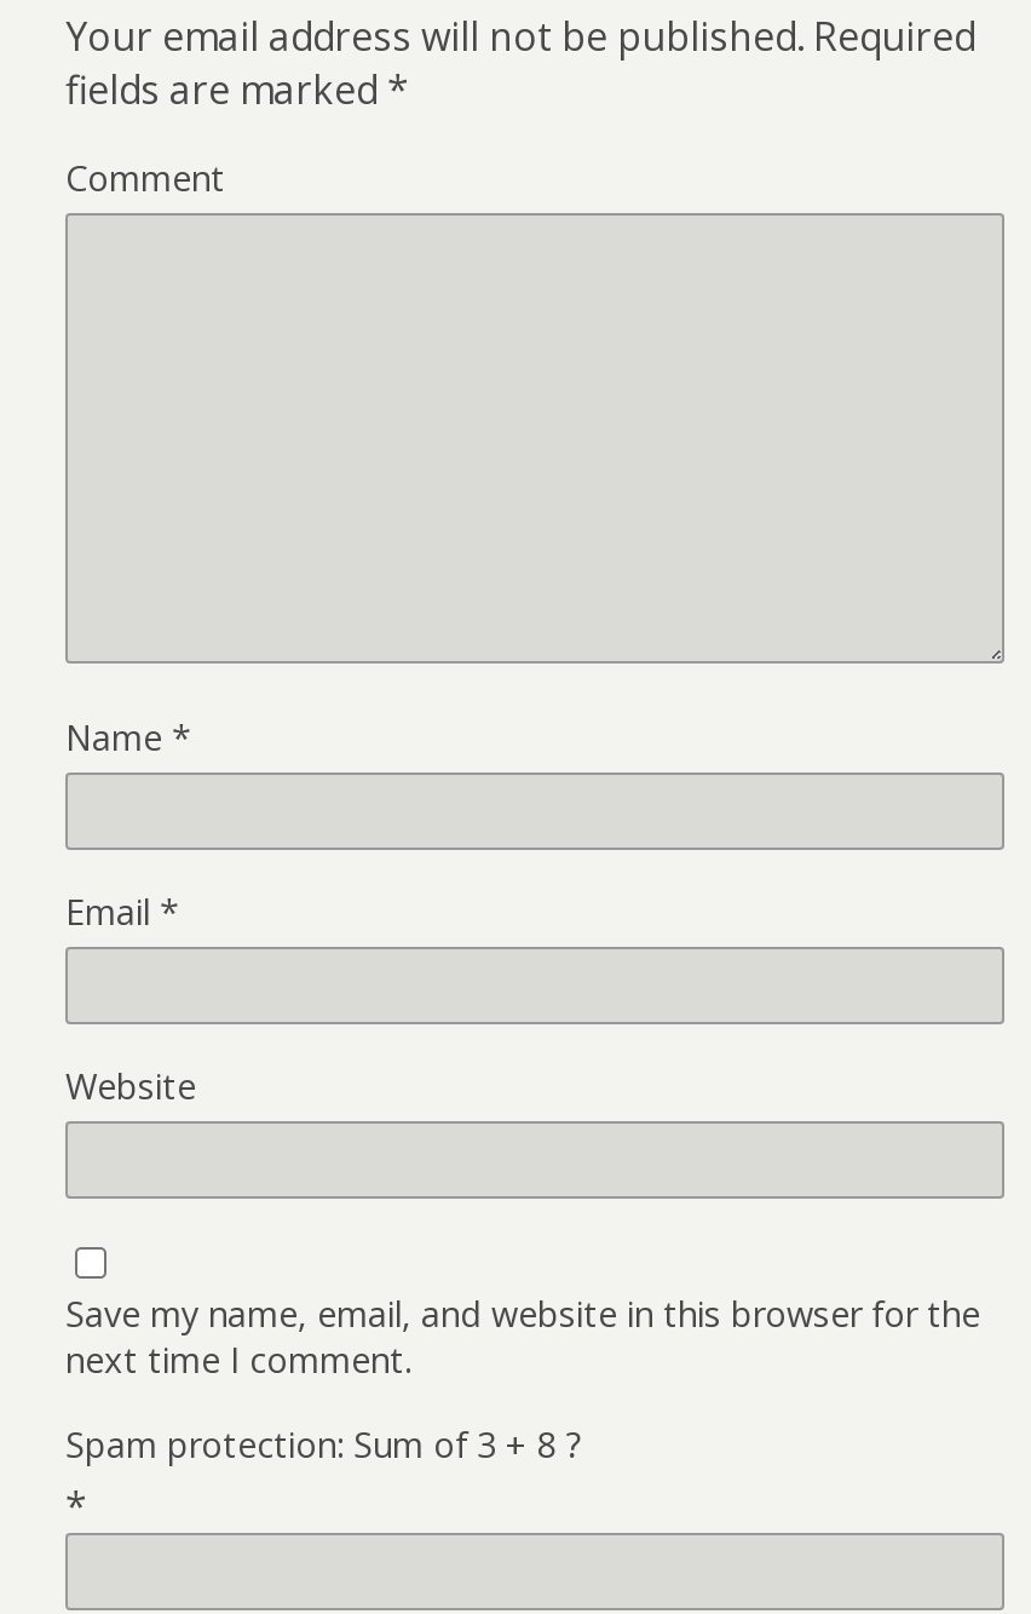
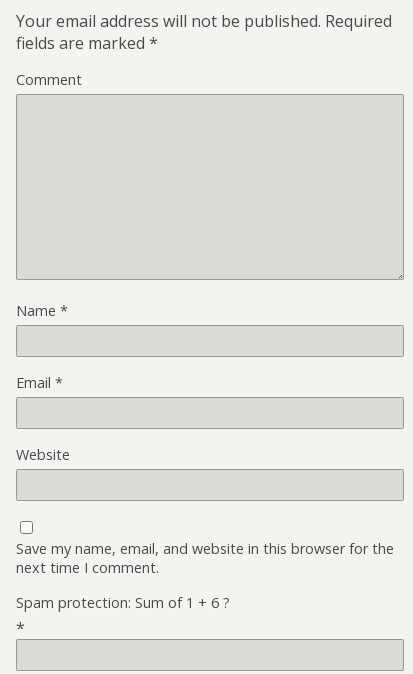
[65,1422,583,1468] Spam protection: Sum of 3 + 8 ? -> [16,593,230,612] Spam protection: Sum of 1 + 6 ?

